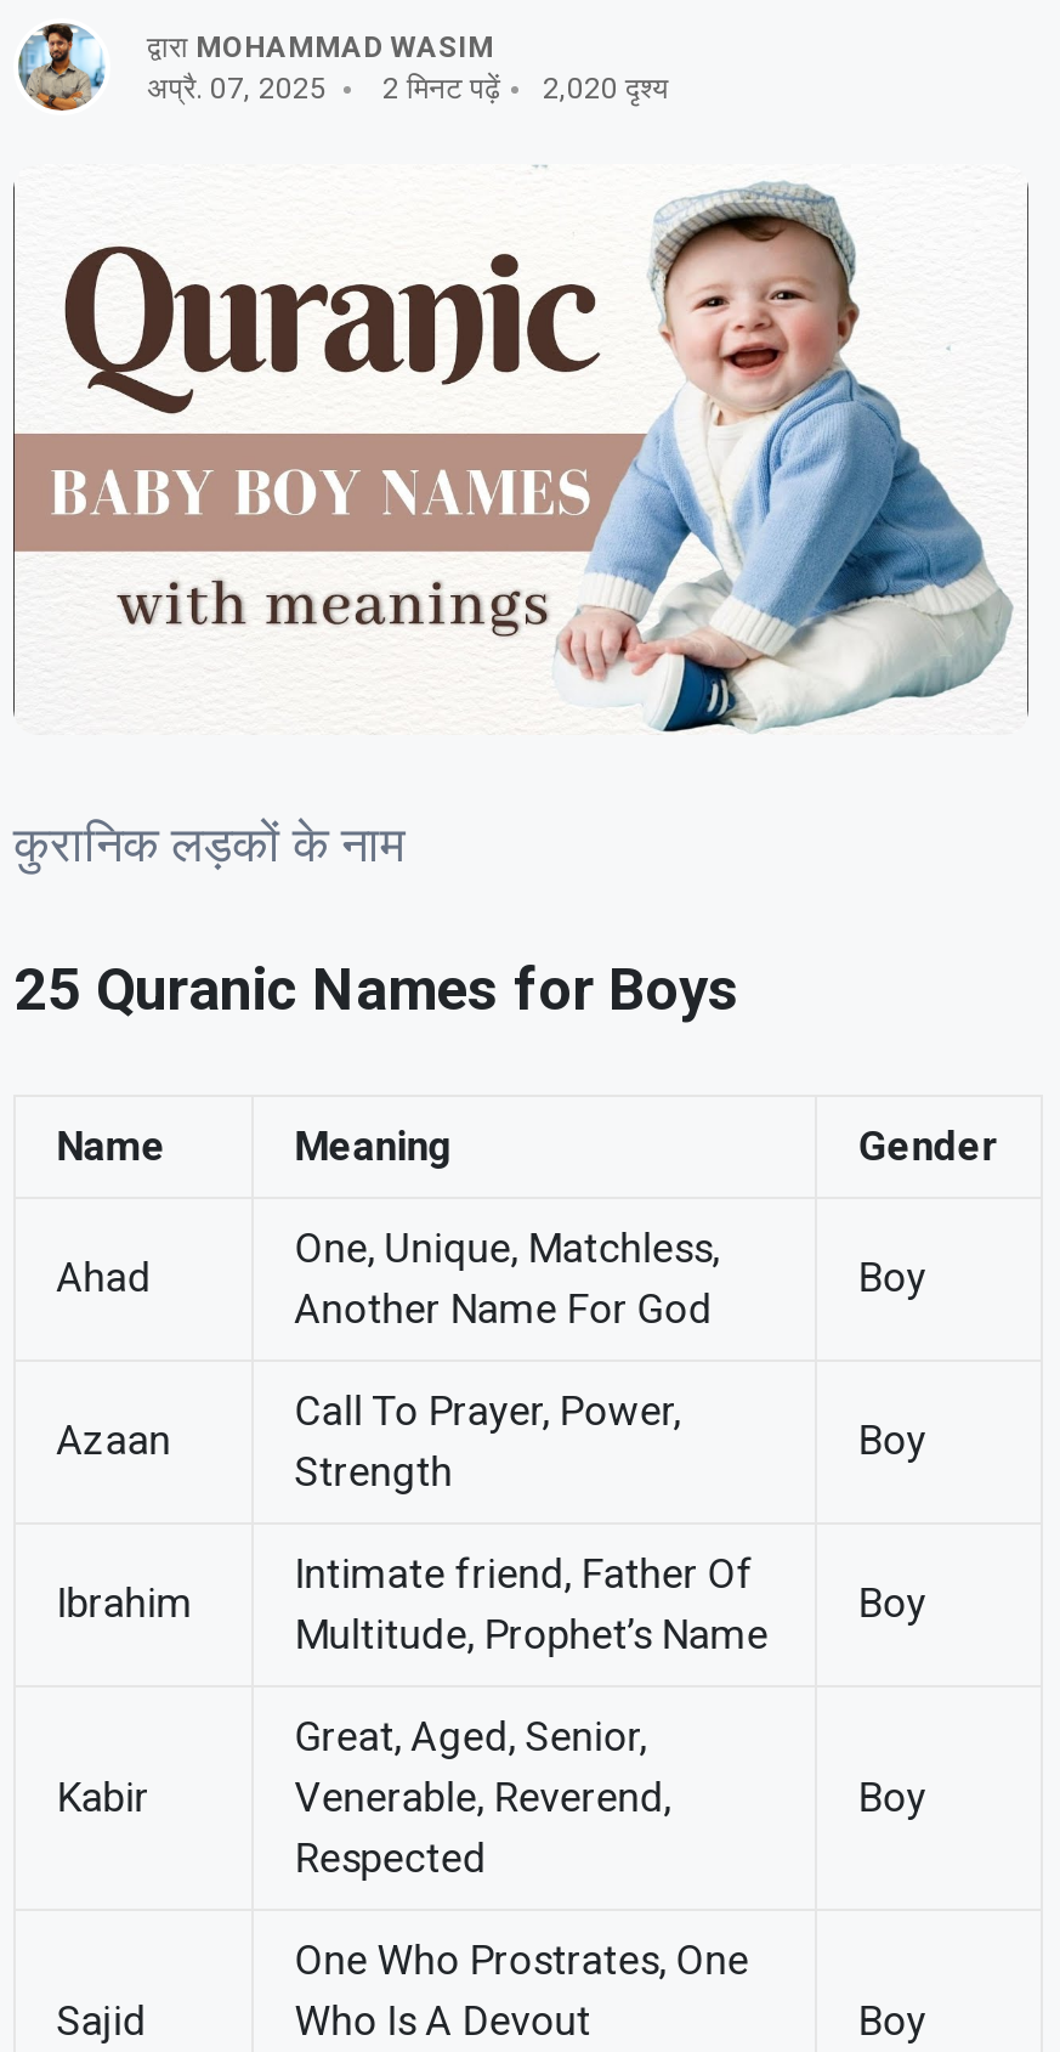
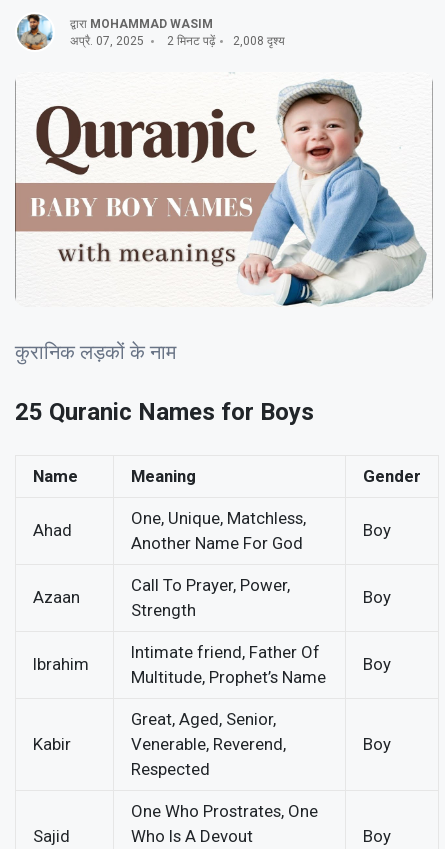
[147,72,669,106] अप्रै. 07, 2025 2 मिनट पढ़ें 2,020 दृश्य -> [70,34,285,48] अप्रै. 07, 2025 2 मिनट पढ़ें 2,008 दृश्य

